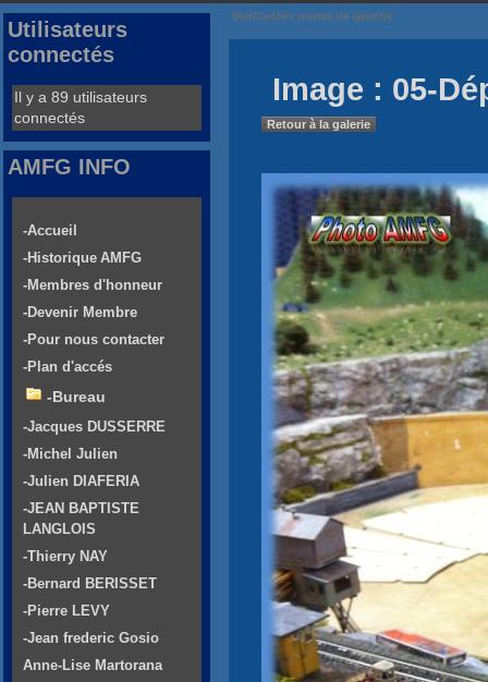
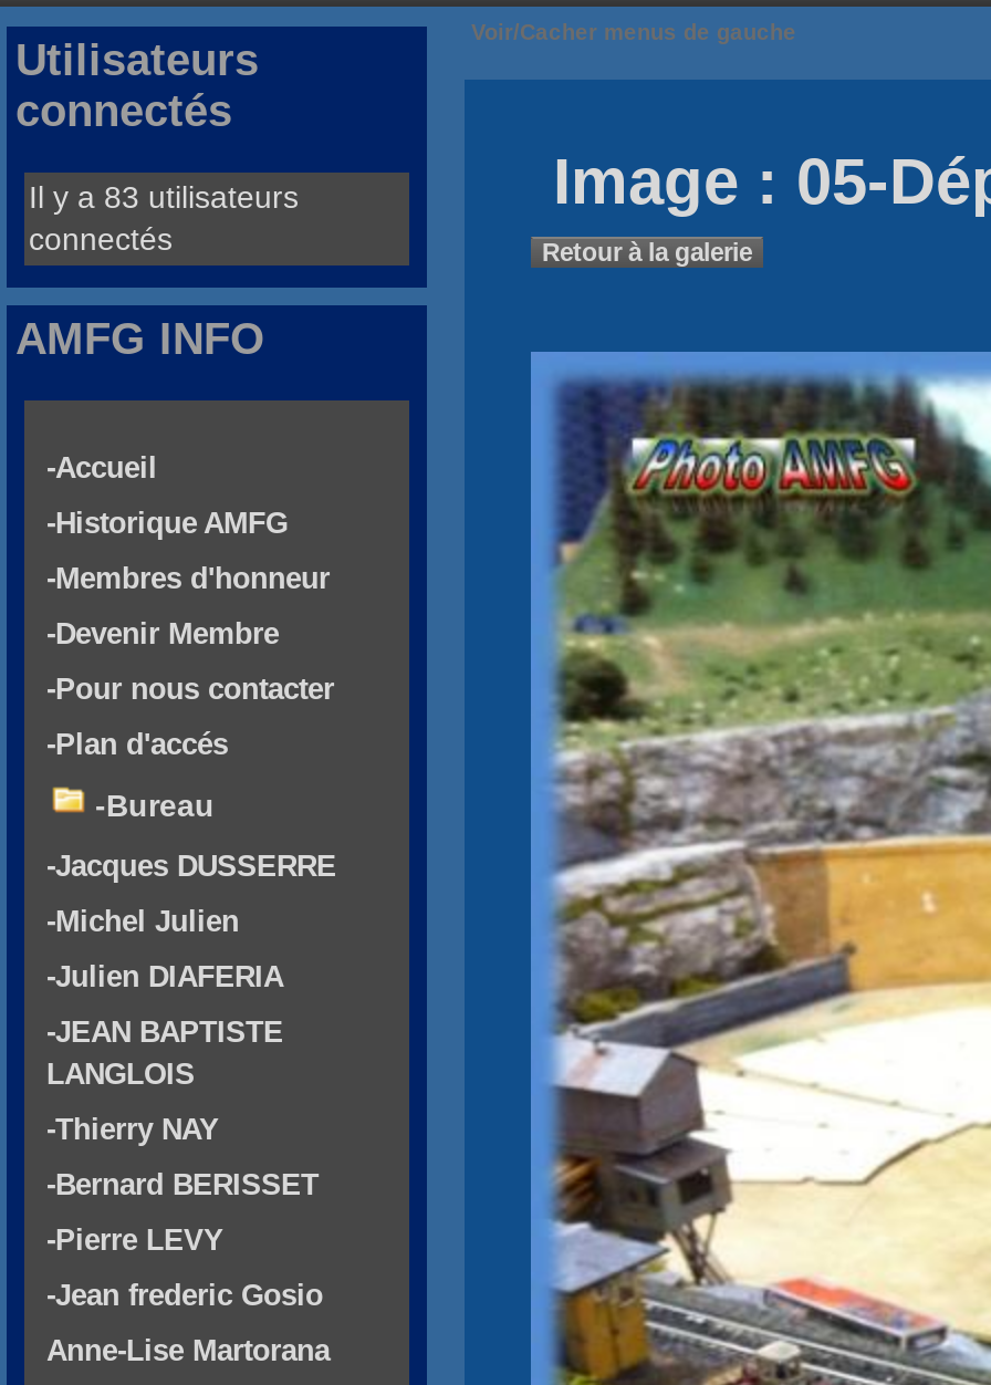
[14,89,147,106] Il y a 89 utilisateurs -> [29,180,299,216] Il y a 83 utilisateurs

